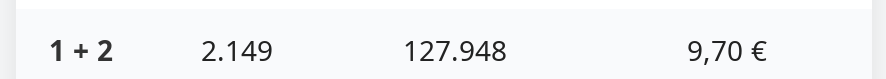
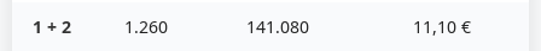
[201,30,273,68] 2.149 -> [124,15,167,37] 1.260
[403,30,507,68] 127.948 -> [246,15,309,37] 141.080
[687,30,767,68] 9,70 € -> [412,15,470,37] 11,10 €

